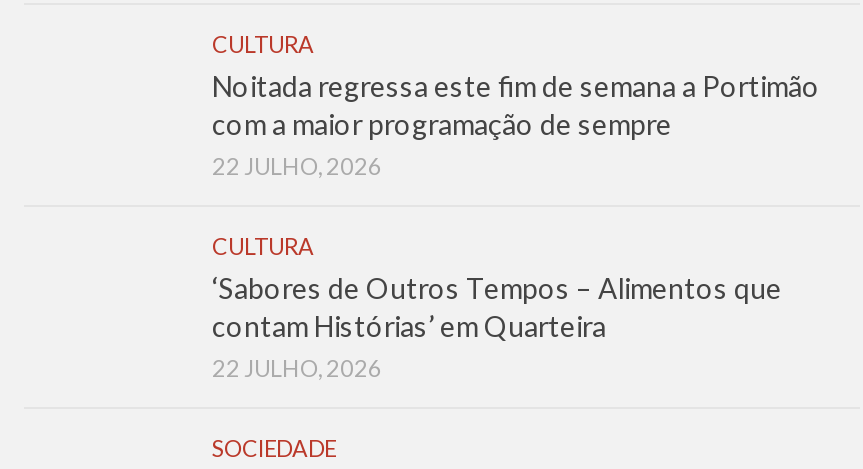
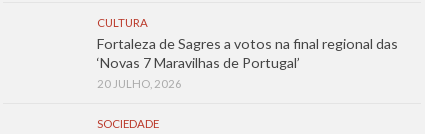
[212,69,820,381] Noitada regressa este fim de semana a Portimão | com a maior programação de sempre | 22 JULHO, 2026 | CULTURA | ‘Sabores de Outros Tempos – Alimentos que | contam Histórias’ em Quarteira | 22 JULHO, 2026 -> [97,35,398,90] Fortaleza de Sagres a votos na final regional das | ‘Novas 7 Maravilhas de Portugal’ | 20 JULHO, 2026

